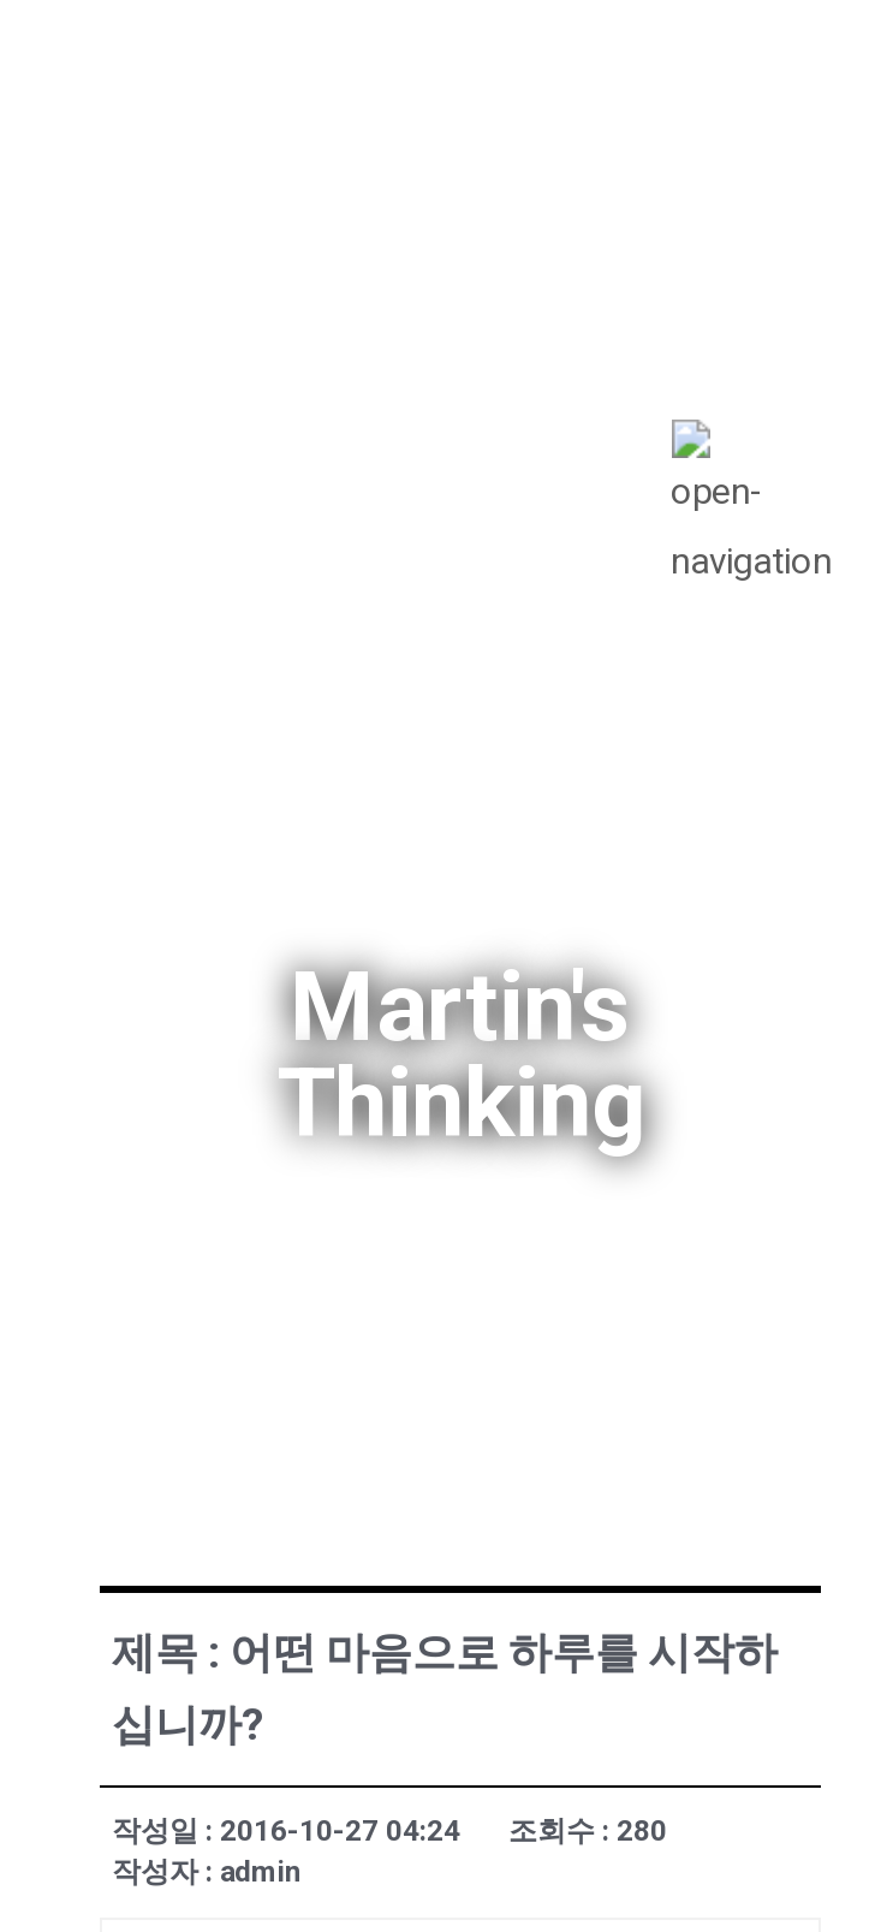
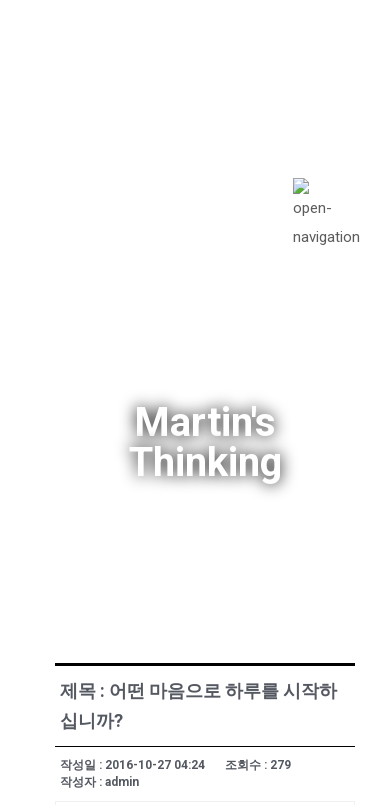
[112,1814,667,1848] 작성일 : 2016-10-27 04:24 조회수 : 280 -> [60,758,291,772] 작성일 : 2016-10-27 04:24 조회수 : 279

